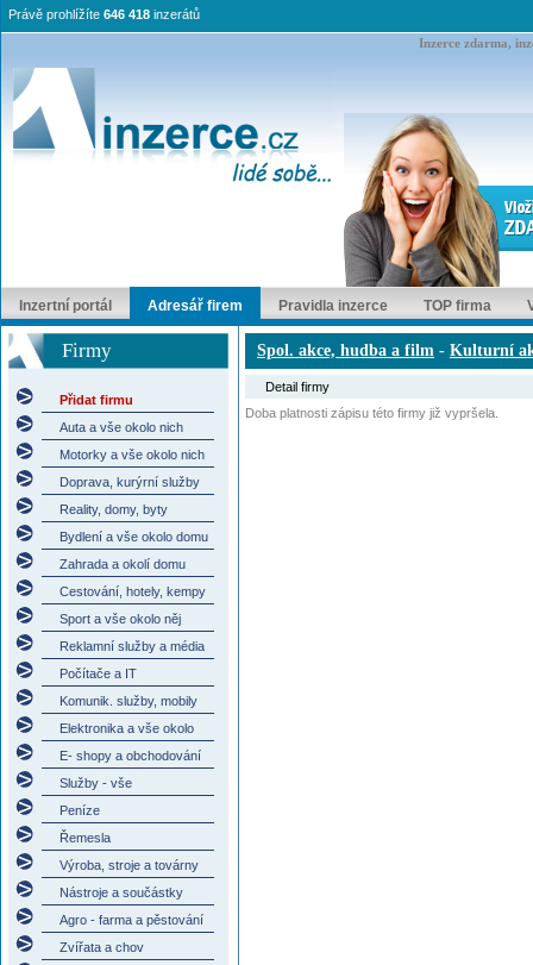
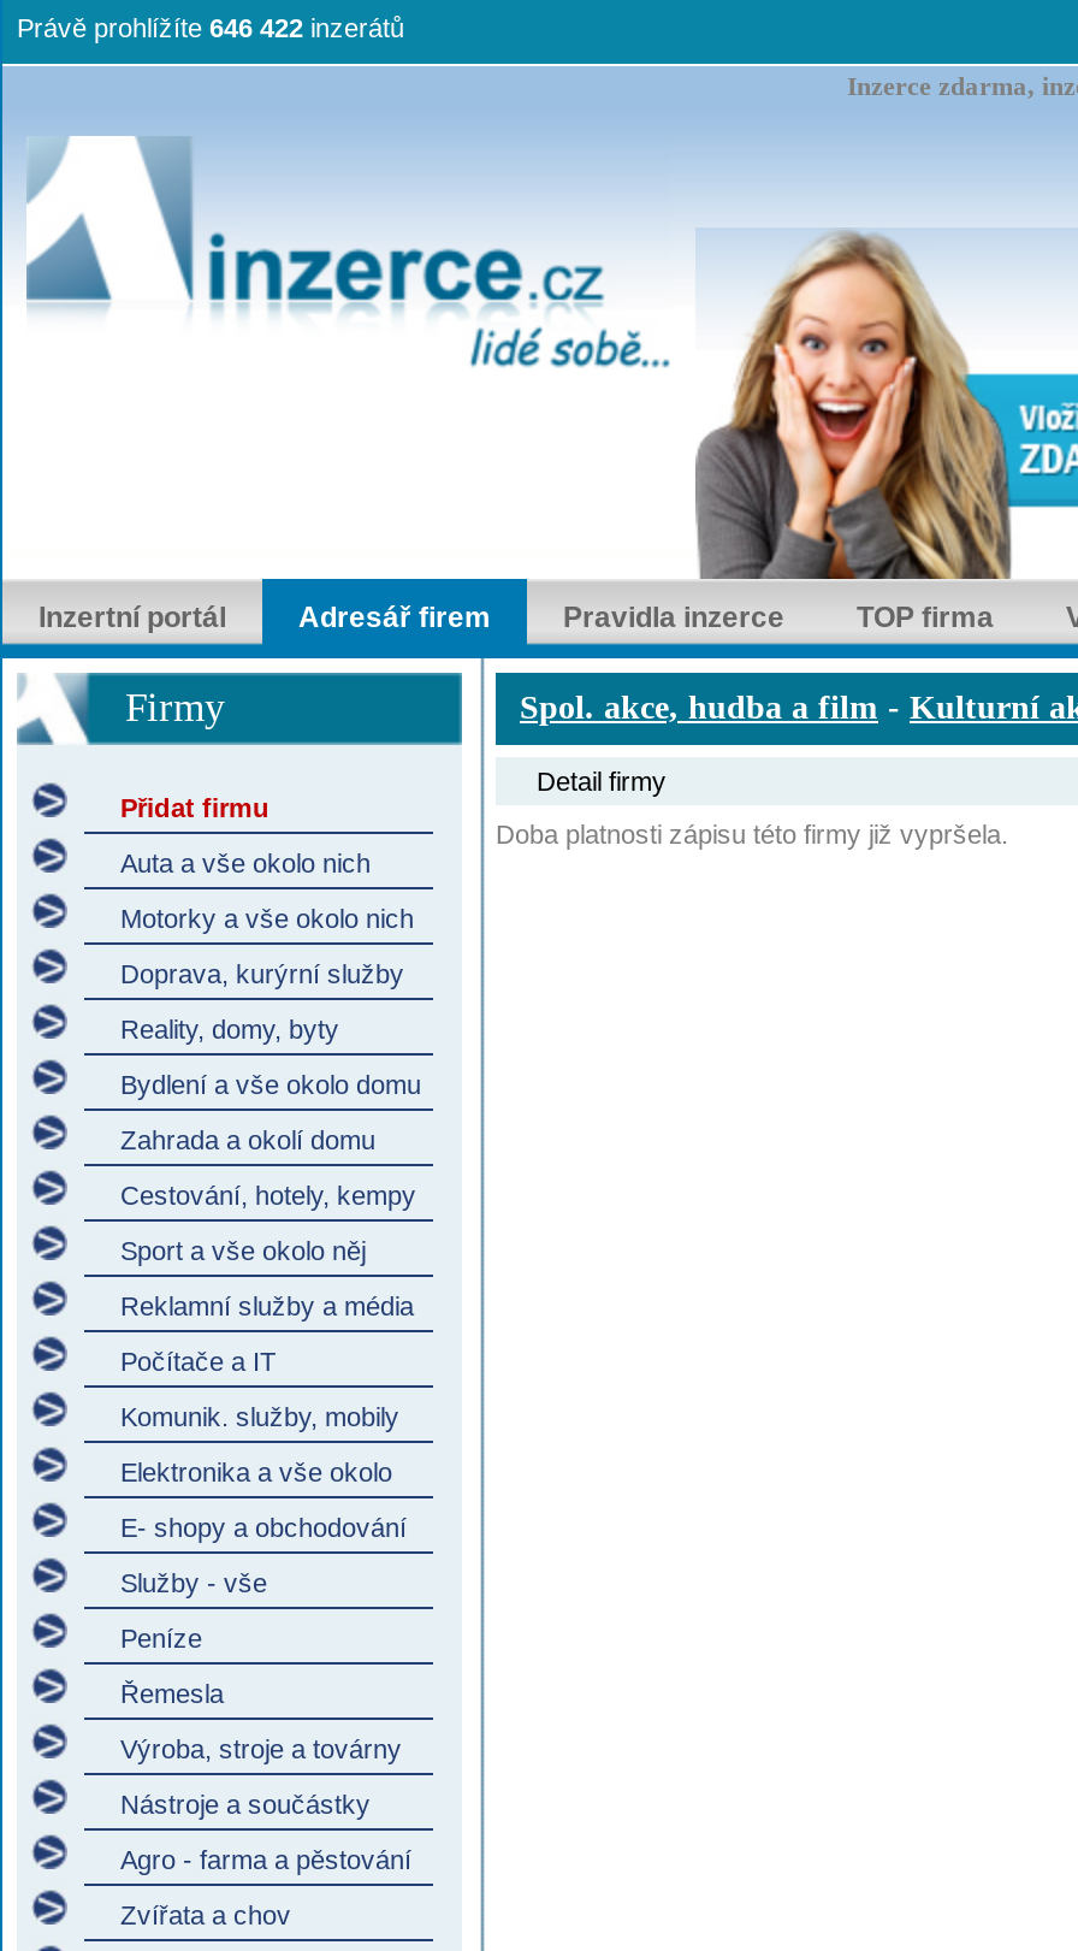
[8,7,200,21] Právě prohlížíte 646 418 inzerátů -> [17,13,404,42] Právě prohlížíte 646 422 inzerátů

